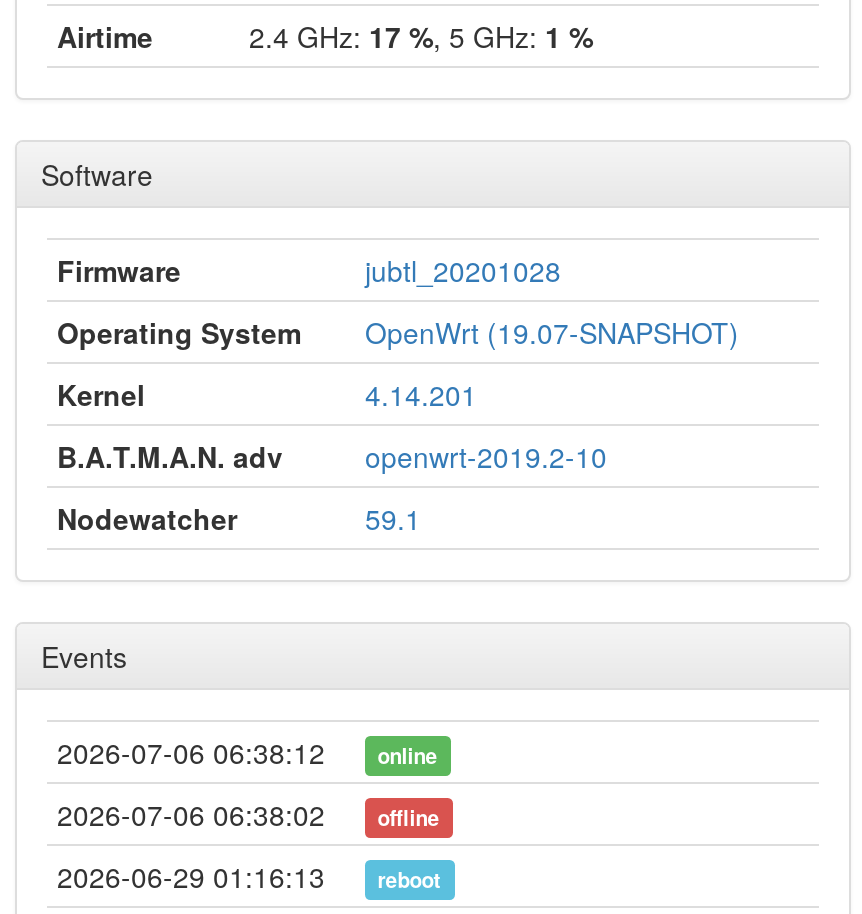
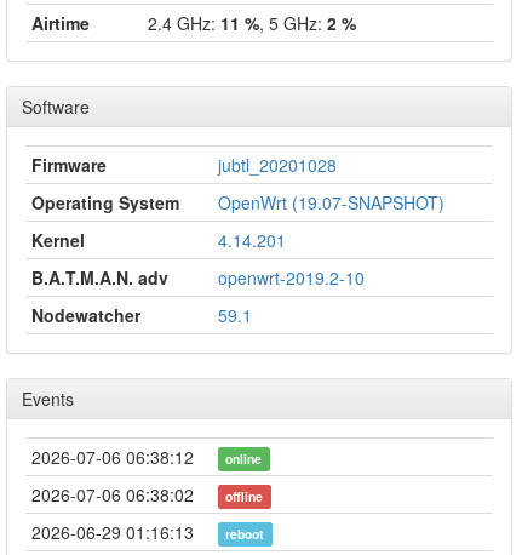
[249,16,593,56] 2.4 GHz: 17 %, 5 GHz: 1 % -> [148,11,356,35] 2.4 GHz: 11 %, 5 GHz: 2 %

